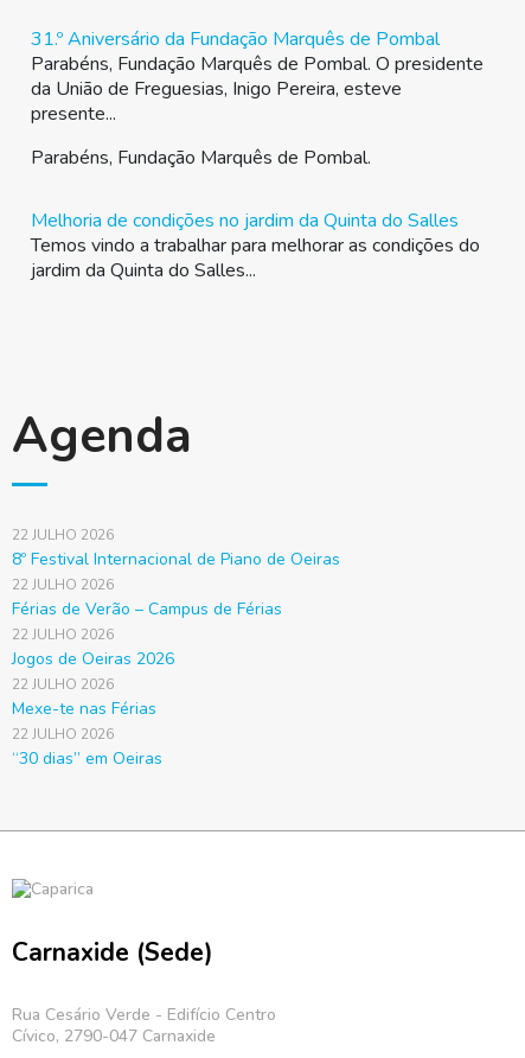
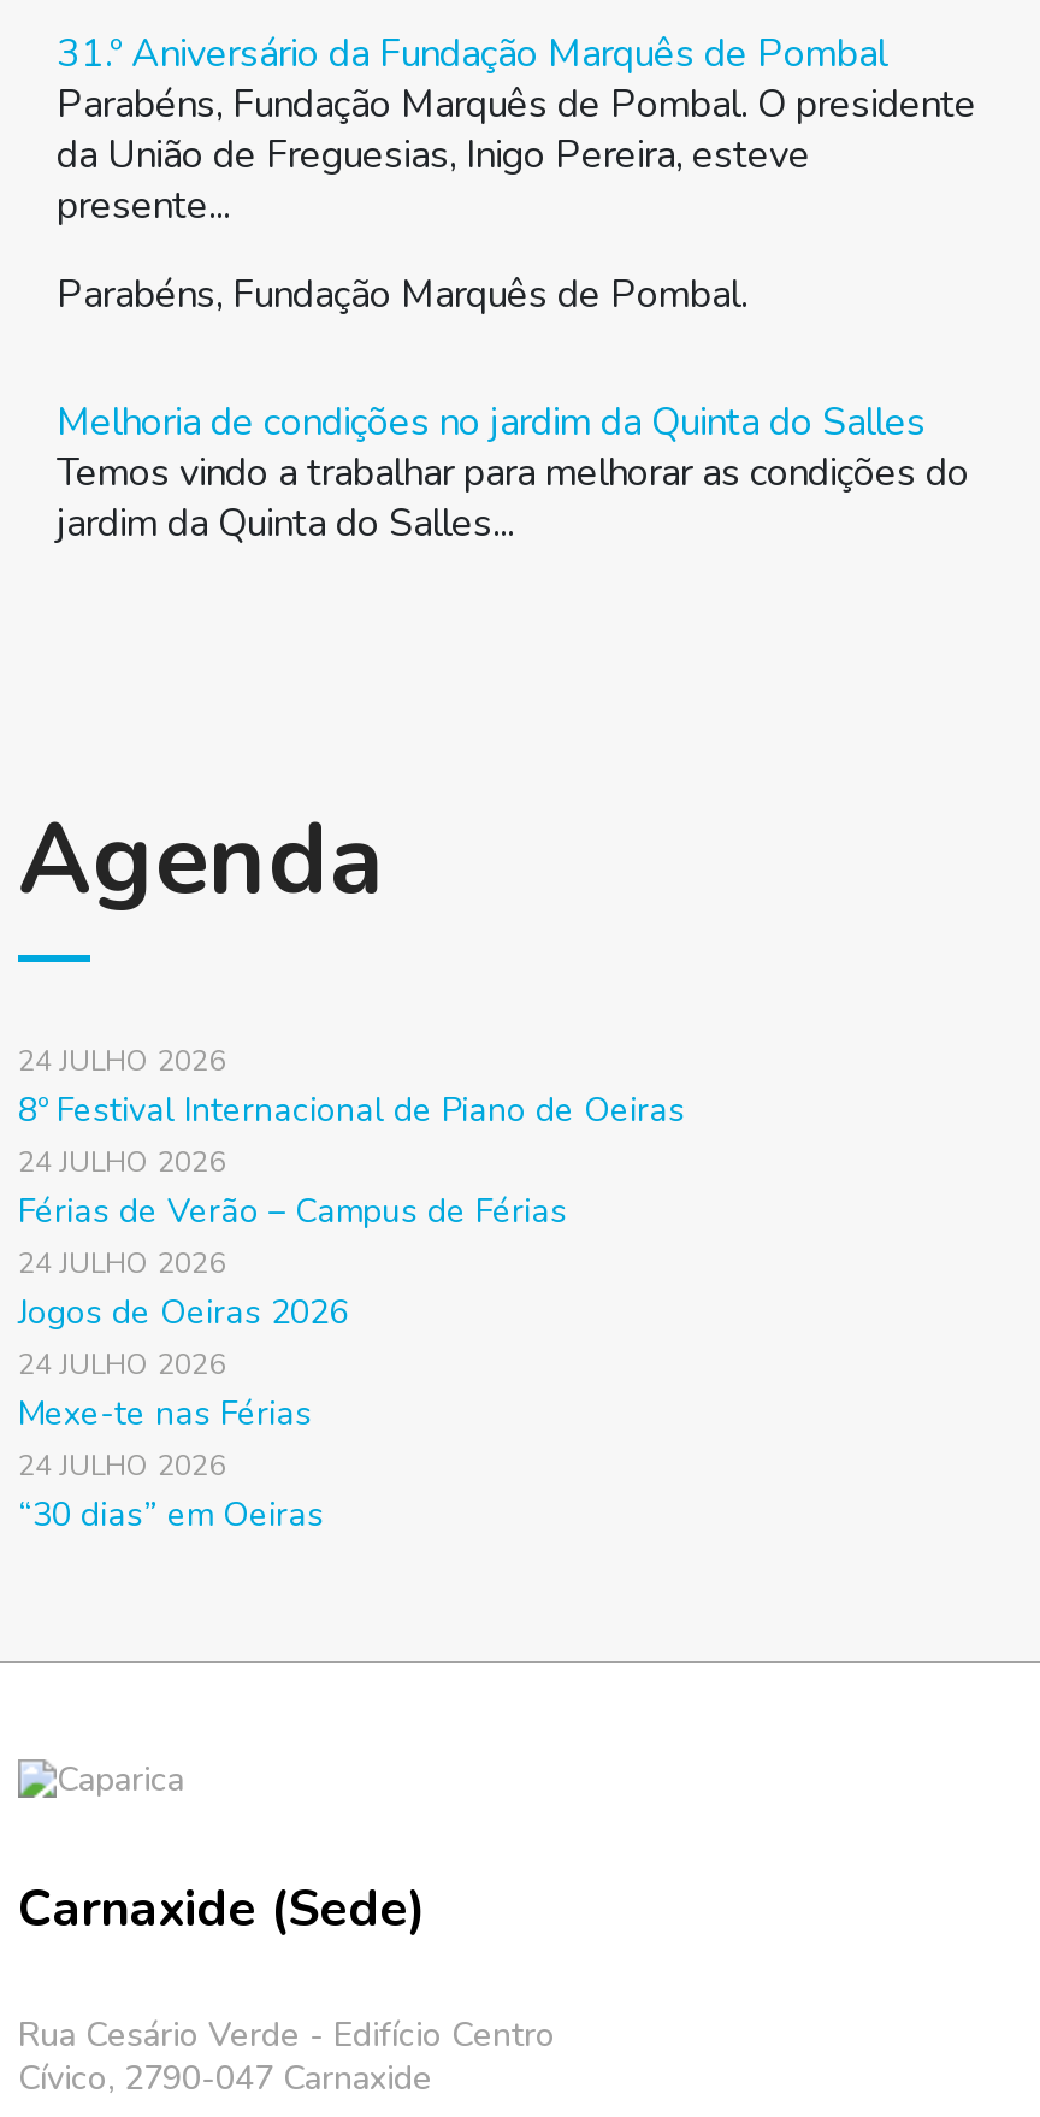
[12,525,114,544] 22 JULHO 2026 -> [18,1042,225,1080] 24 JULHO 2026
[12,575,114,594] 22 JULHO 2026 -> [18,1143,225,1181] 24 JULHO 2026
[12,625,114,644] 22 JULHO 2026 -> [18,1244,225,1282] 24 JULHO 2026
[12,675,114,694] 22 JULHO 2026 -> [18,1345,225,1384] 24 JULHO 2026
[12,725,114,744] 22 JULHO 2026 -> [18,1446,225,1485] 24 JULHO 2026

